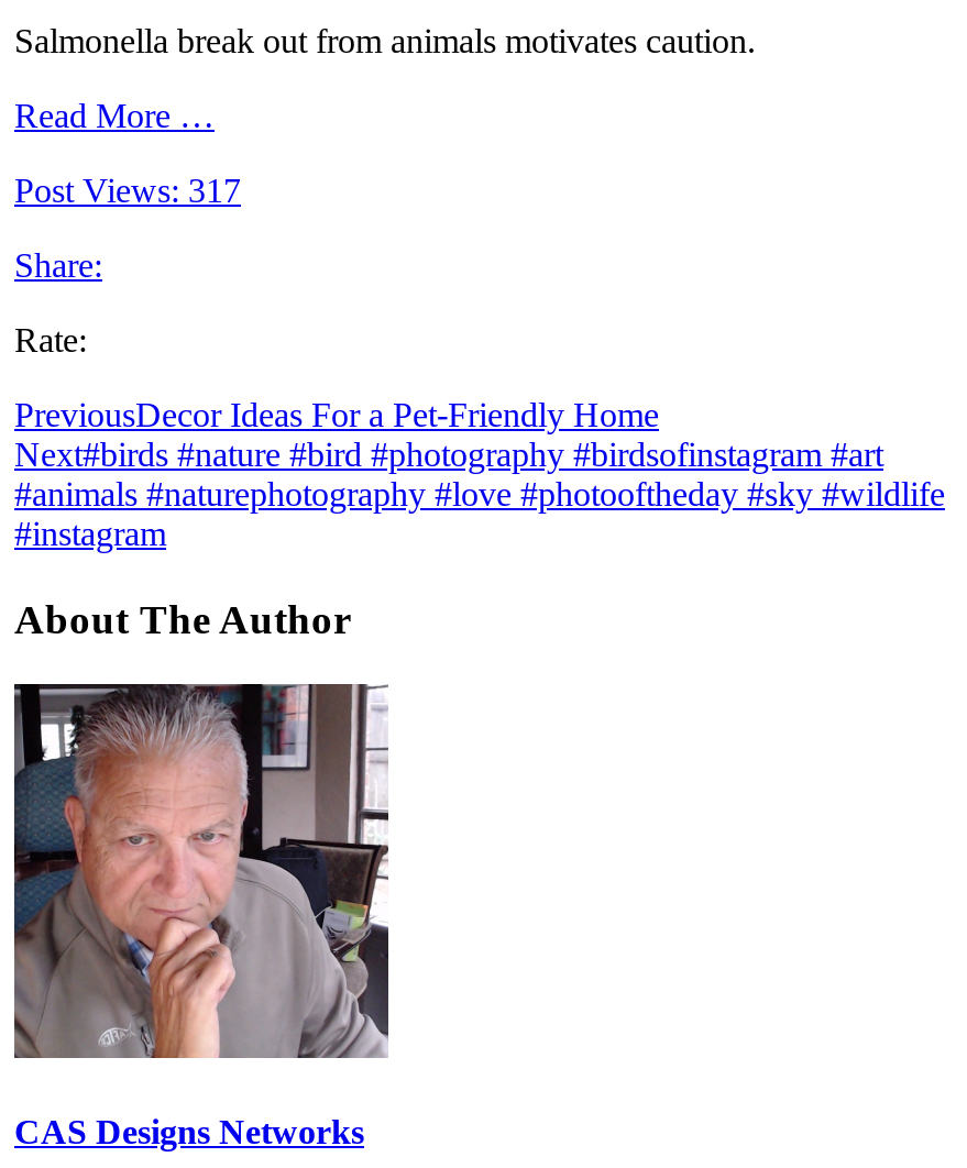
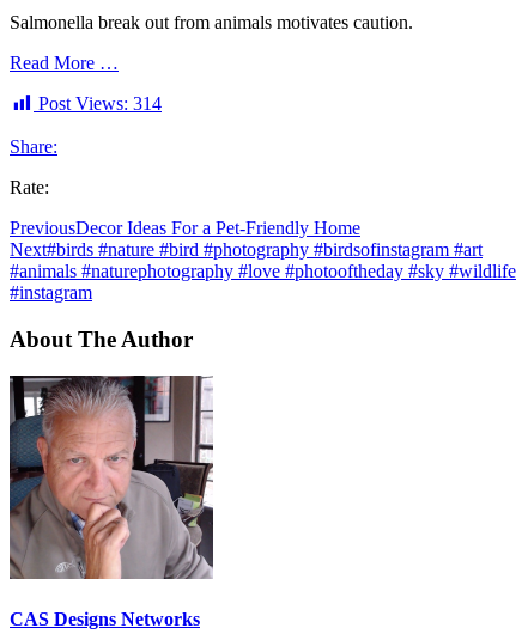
[14,171,241,209] Post Views: 317 -> [38,93,162,113] Post Views: 314

